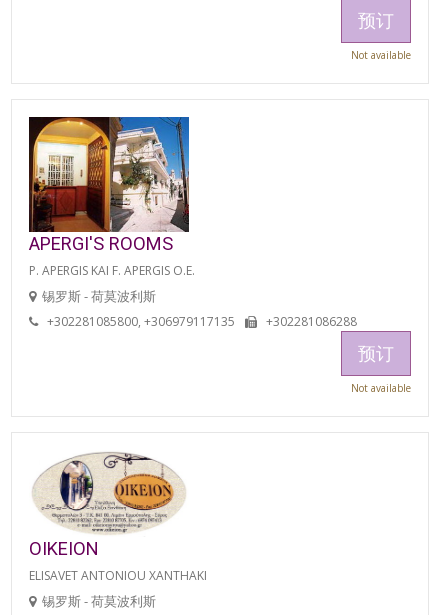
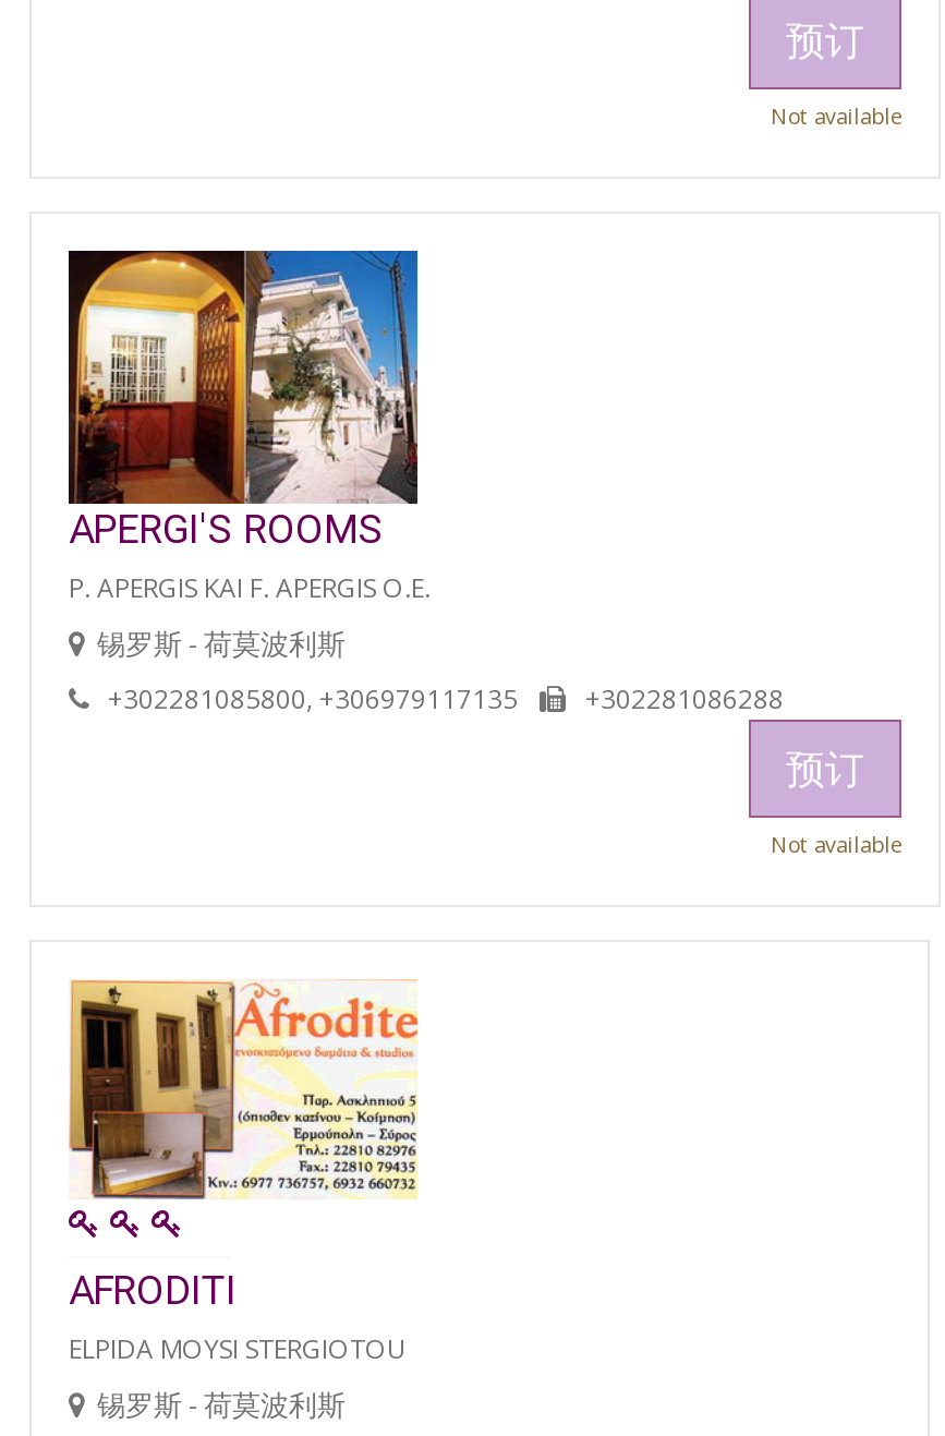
[29,451,207,584] [image] | OIKEION | ELISAVET ANTONIOU XANTHAKI -> [66,979,420,1368] [image] | AFRODITI | ELPIDA MOYSI STERGIOTOU

